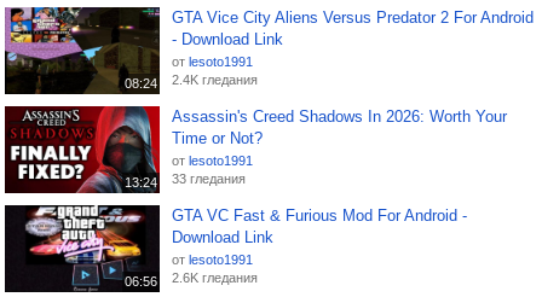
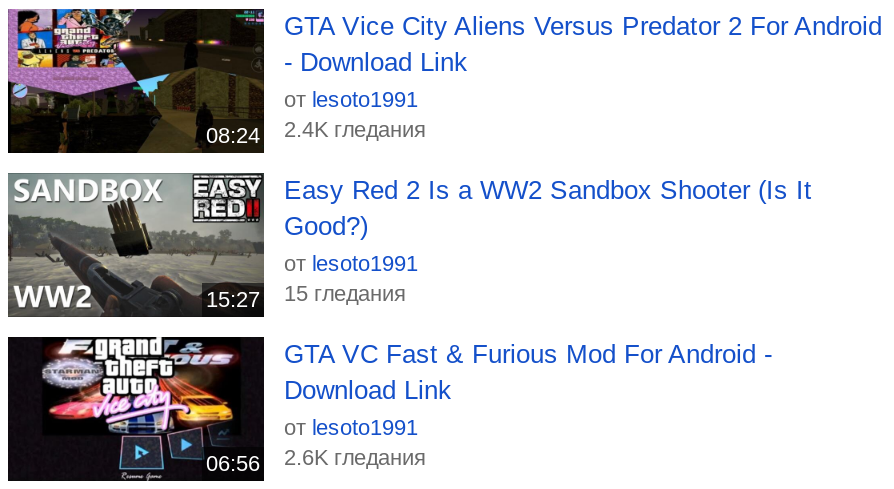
[4,105,161,194] [image] | 13:24 -> [6,171,266,317] [image] | 15:27
[172,107,507,147] Assassin's Creed Shadows In 2026: Worth Your | Time or Not? -> [284,175,812,241] Easy Red 2 Is a WW2 Sandbox Shooter (Is It | Good?)
[172,171,246,186] 33 гледания -> [284,281,406,305] 15 гледания

